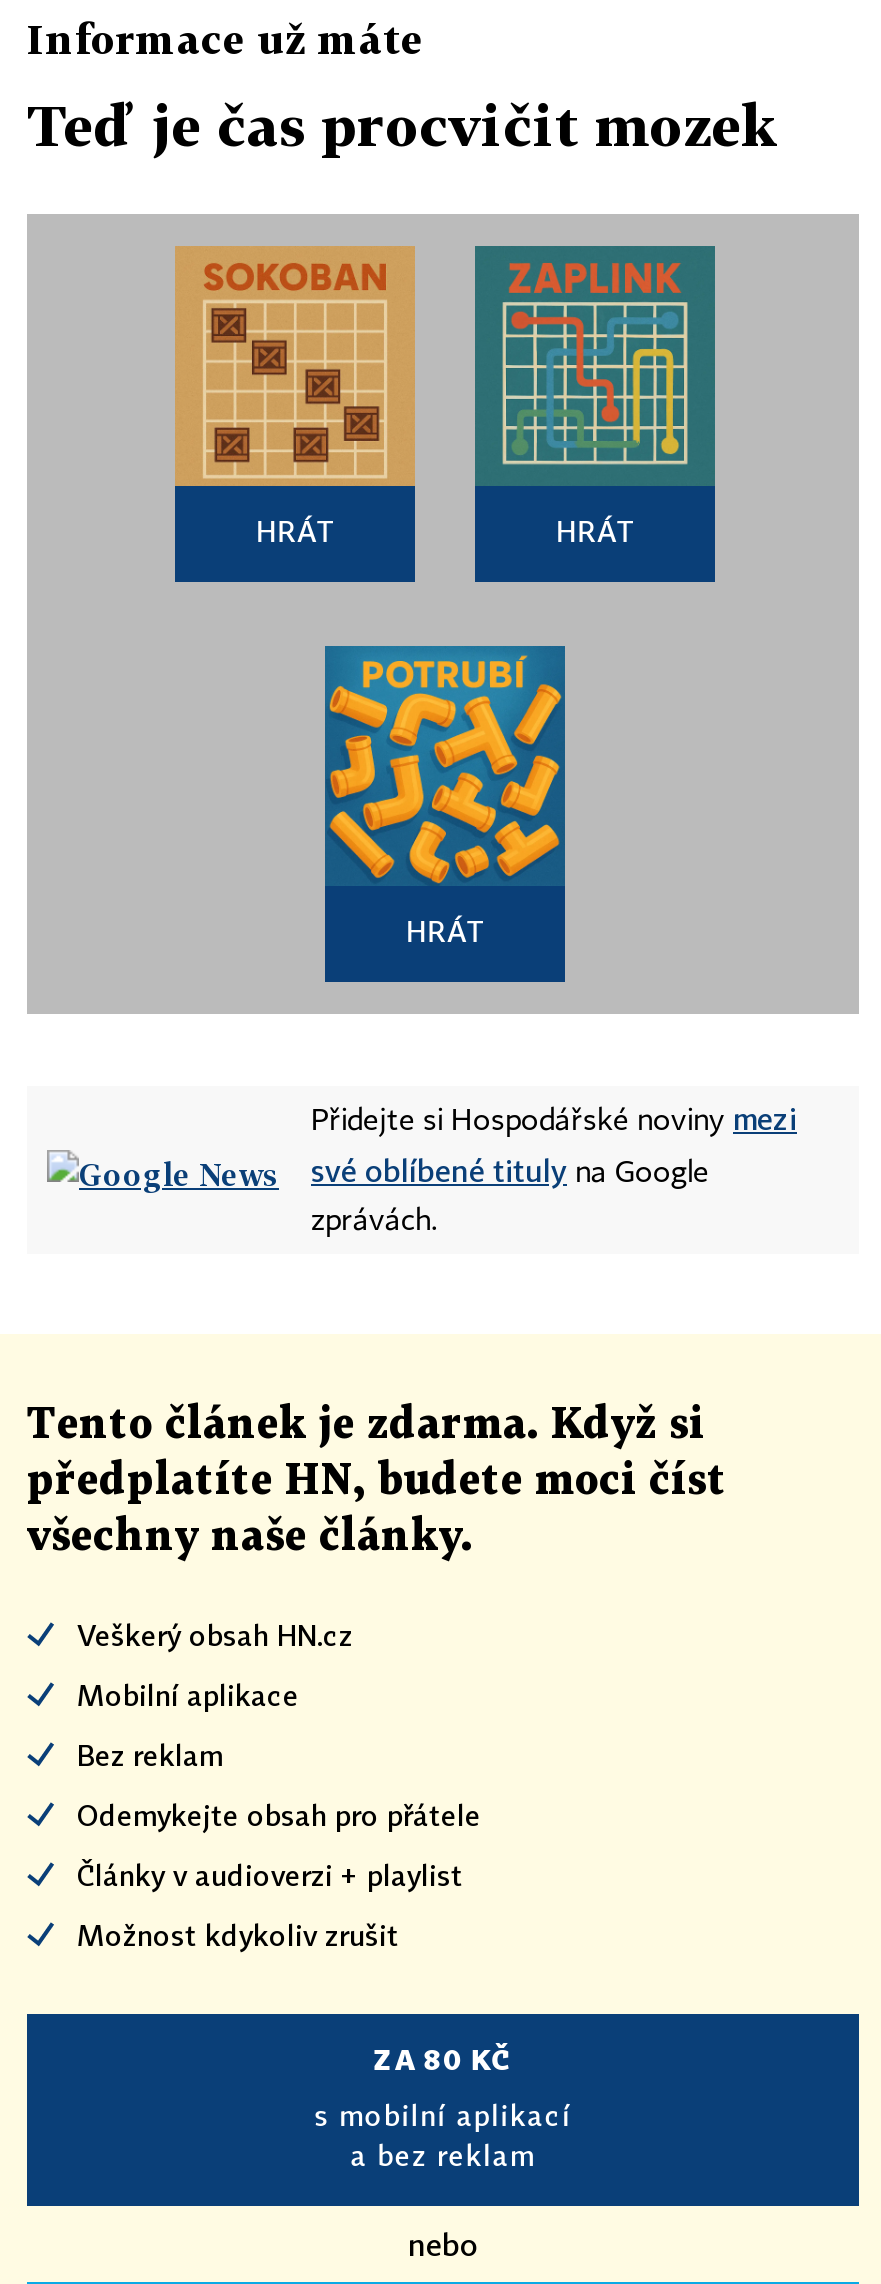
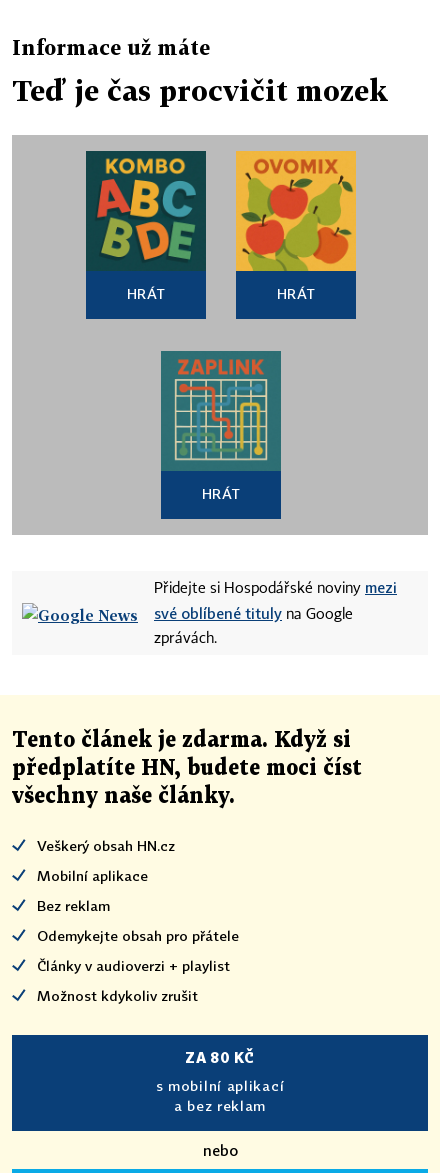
[175,246,415,488] [image] -> [85,150,207,271] [image]
[473,244,717,486] [image] -> [235,150,357,272] [image]
[327,646,561,884] [image] -> [163,351,279,469] [image]

